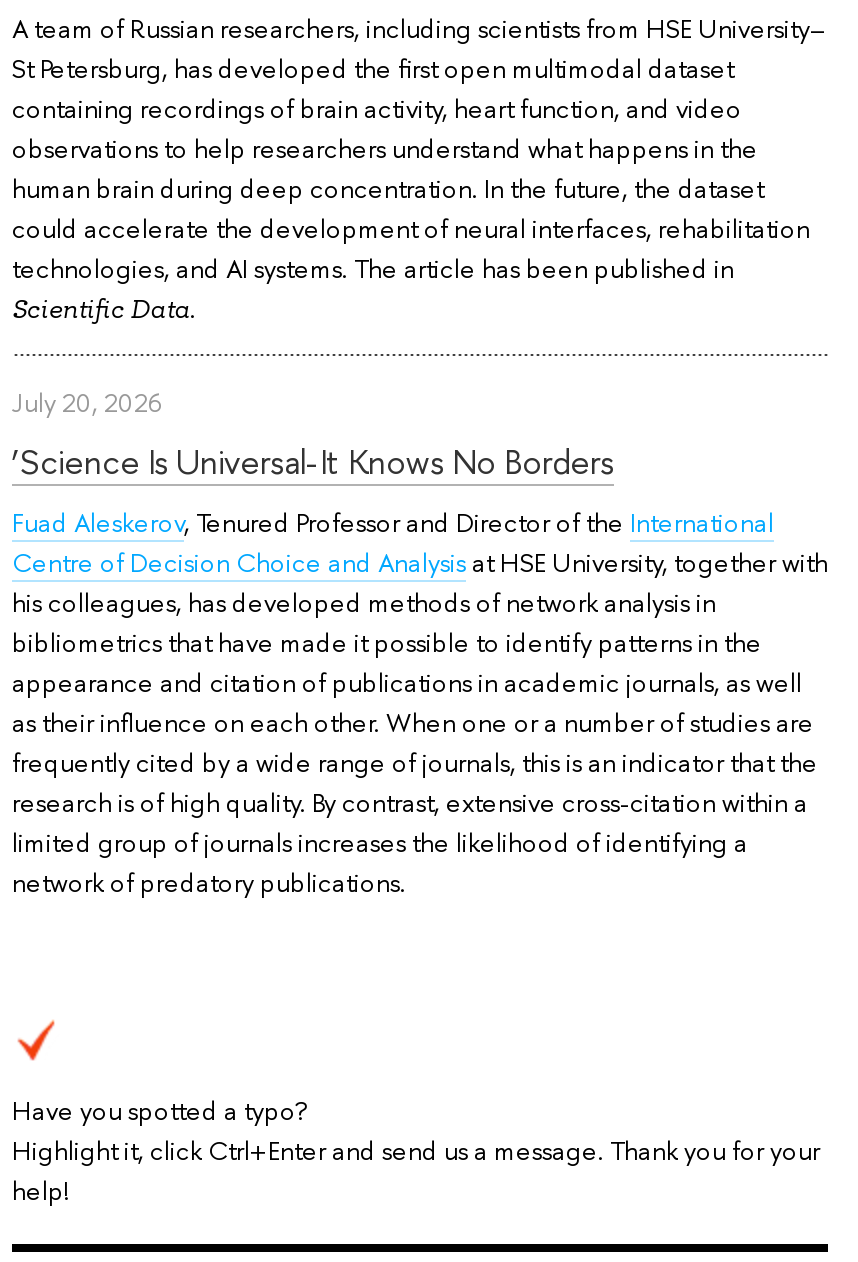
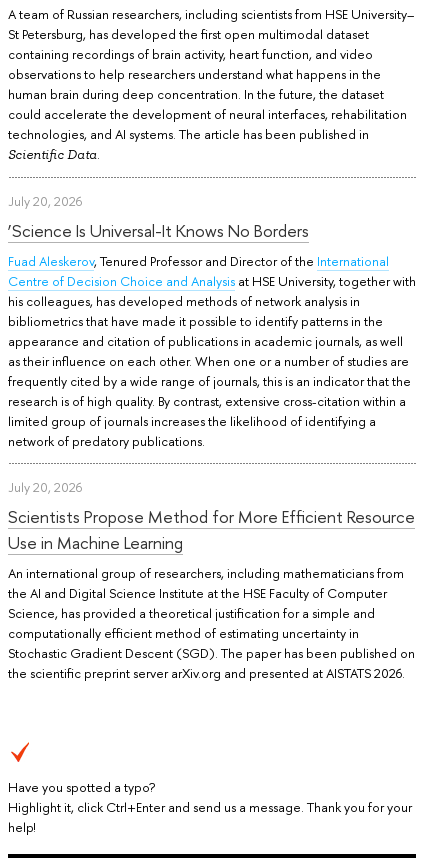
none -> [8,478,415,682] July 20, 2026 | Scientists Propose Method for More Efficient Resource | Use in Machine Learning | An international group of researchers, including mathematicians from | the AI and Digital Science Institute at the HSE Faculty of Computer | Science, has provided a theoretical justification for a simple and | computationally efficient method of estimating uncertainty in | Stochastic Gradient Descent (SGD). The paper has been published on | the scientific preprint server arXiv.org and presented at AISTATS 2026.

